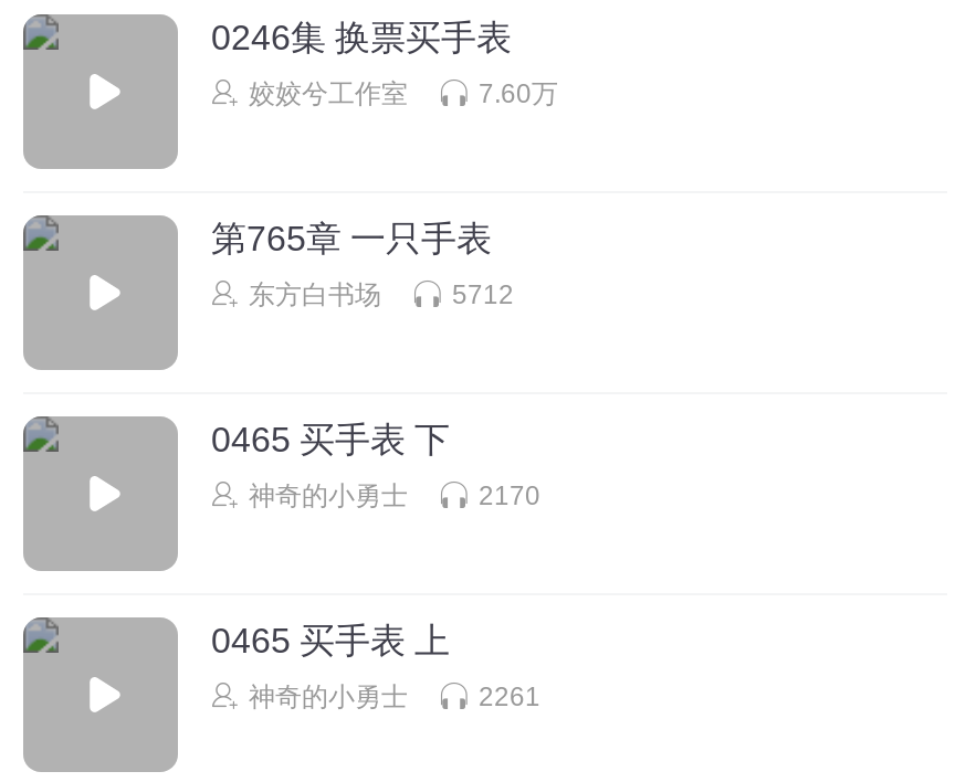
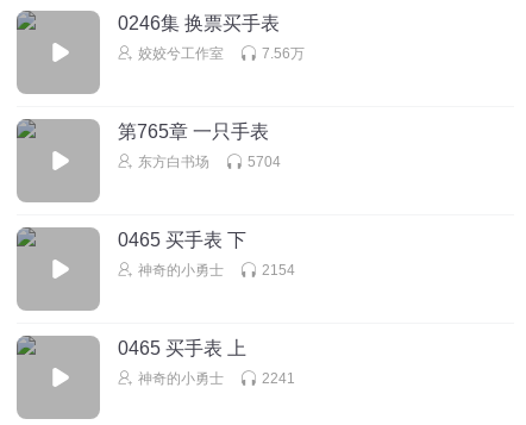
[479,77,558,108] 7.60万 -> [262,45,305,61] 7.56万
[452,278,514,309] 5712 -> [248,153,281,170] 5704
[479,479,540,510] 2170 -> [262,261,295,278] 2154
[479,680,540,711] 2261 -> [262,370,295,386] 2241

